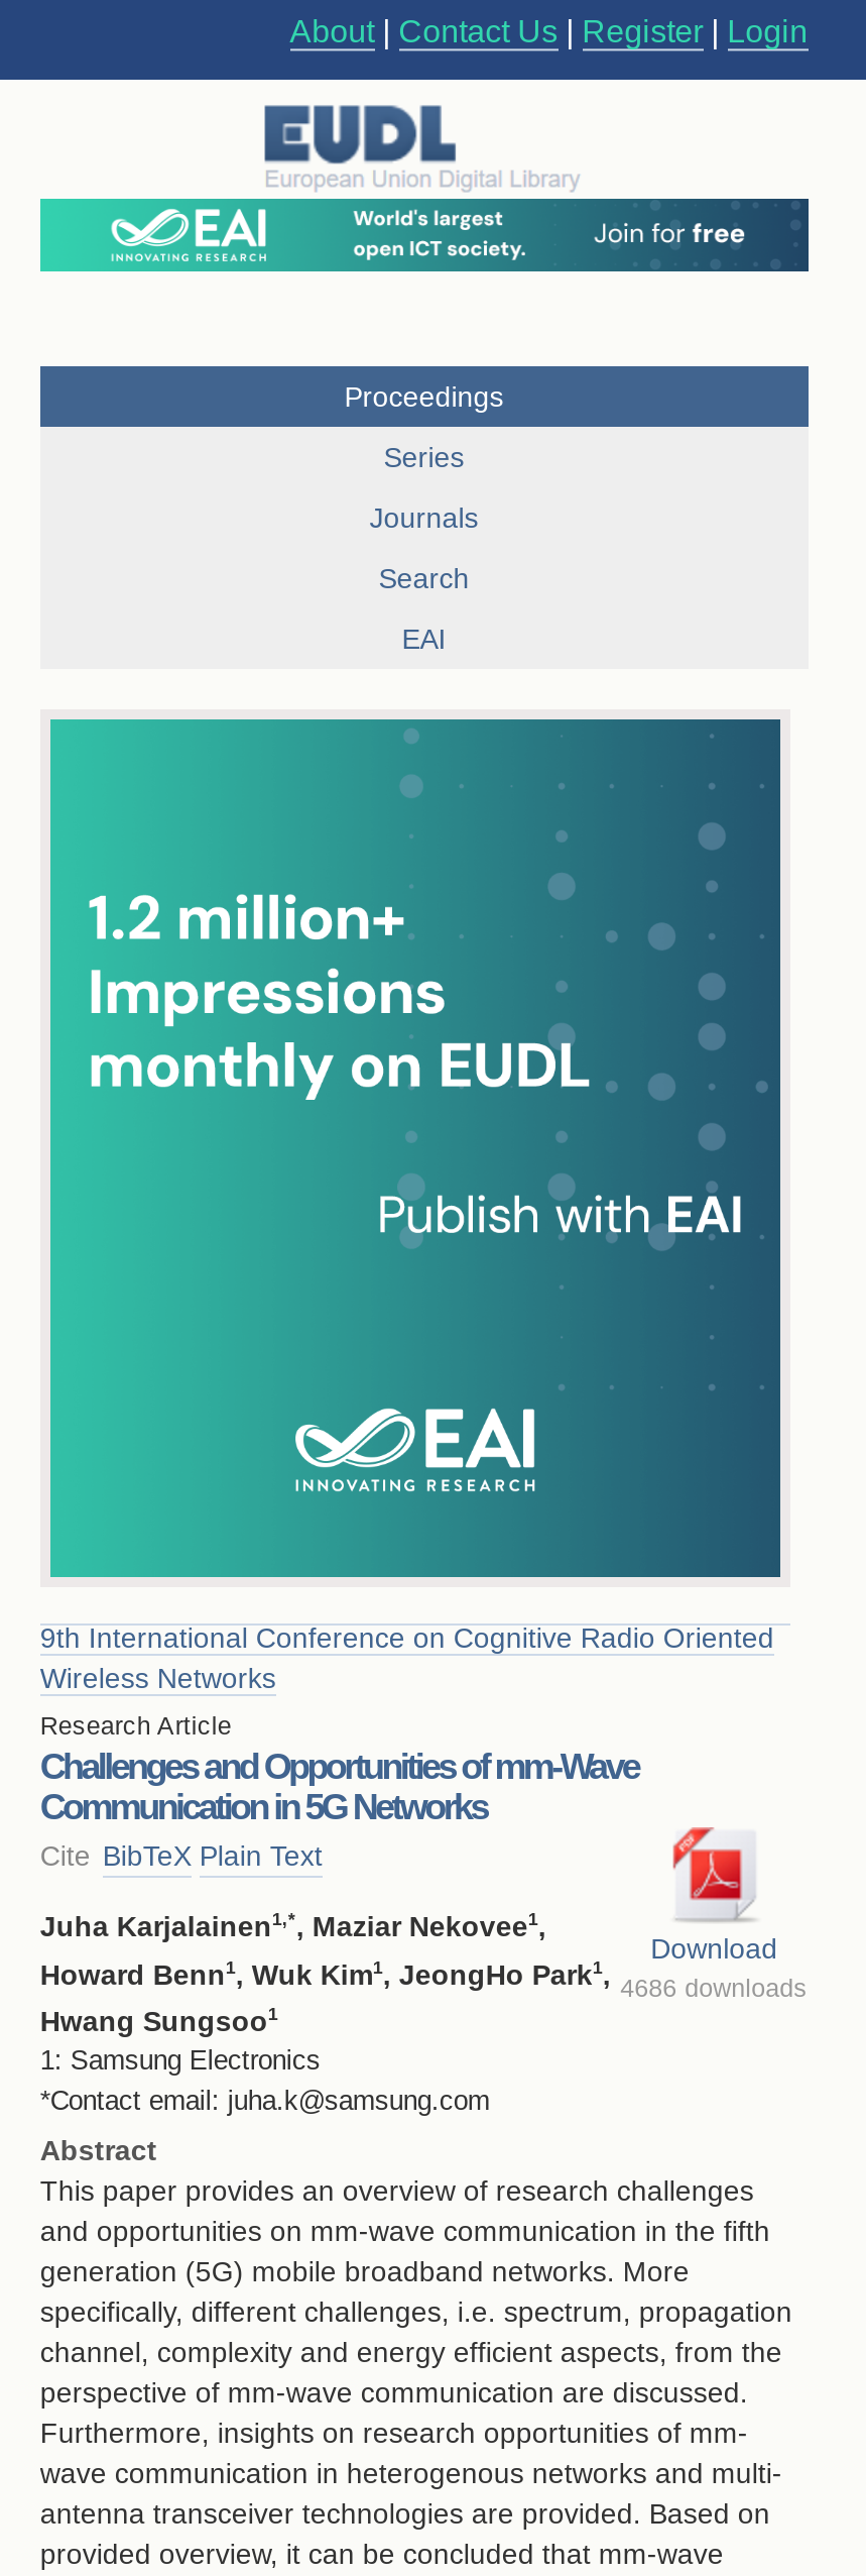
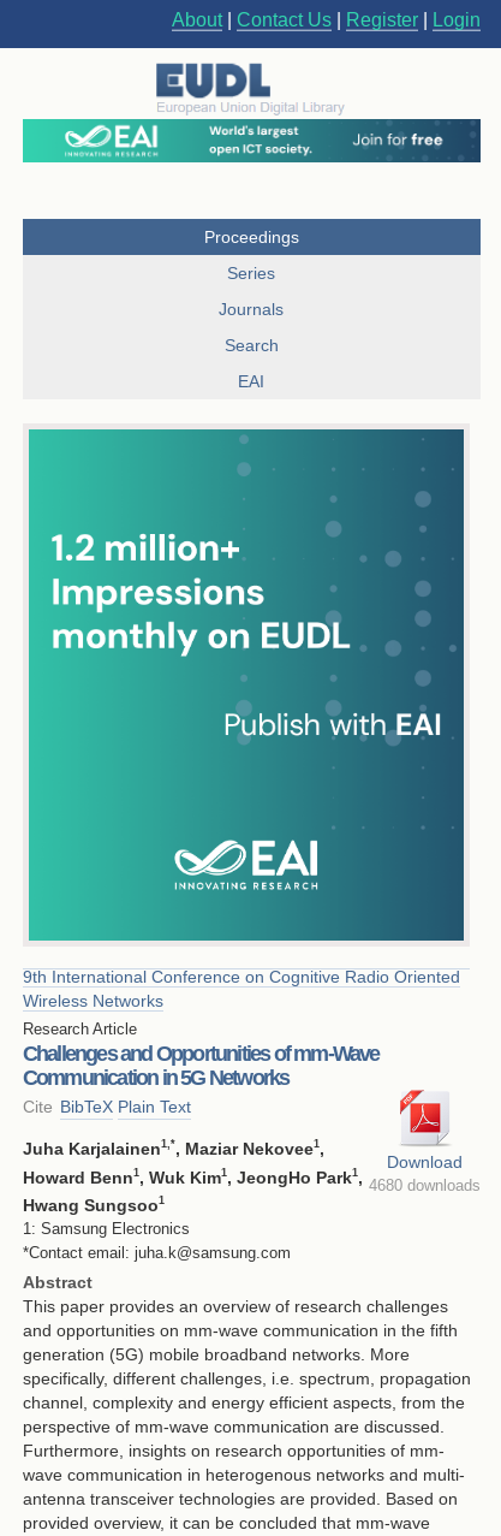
[620,1974,808,2002] 4686 downloads -> [368,1177,480,1194] 4680 downloads

